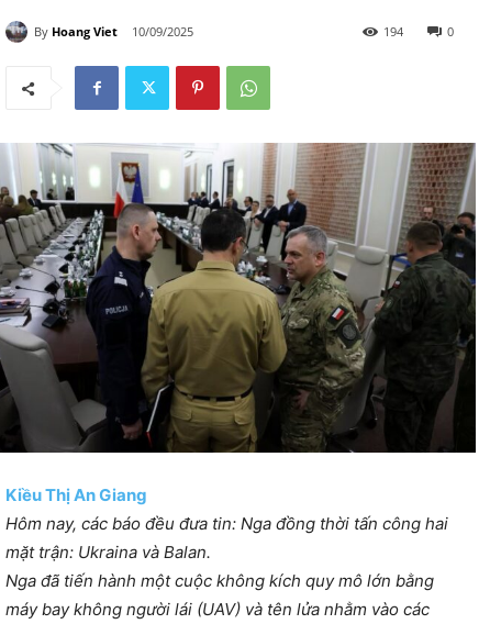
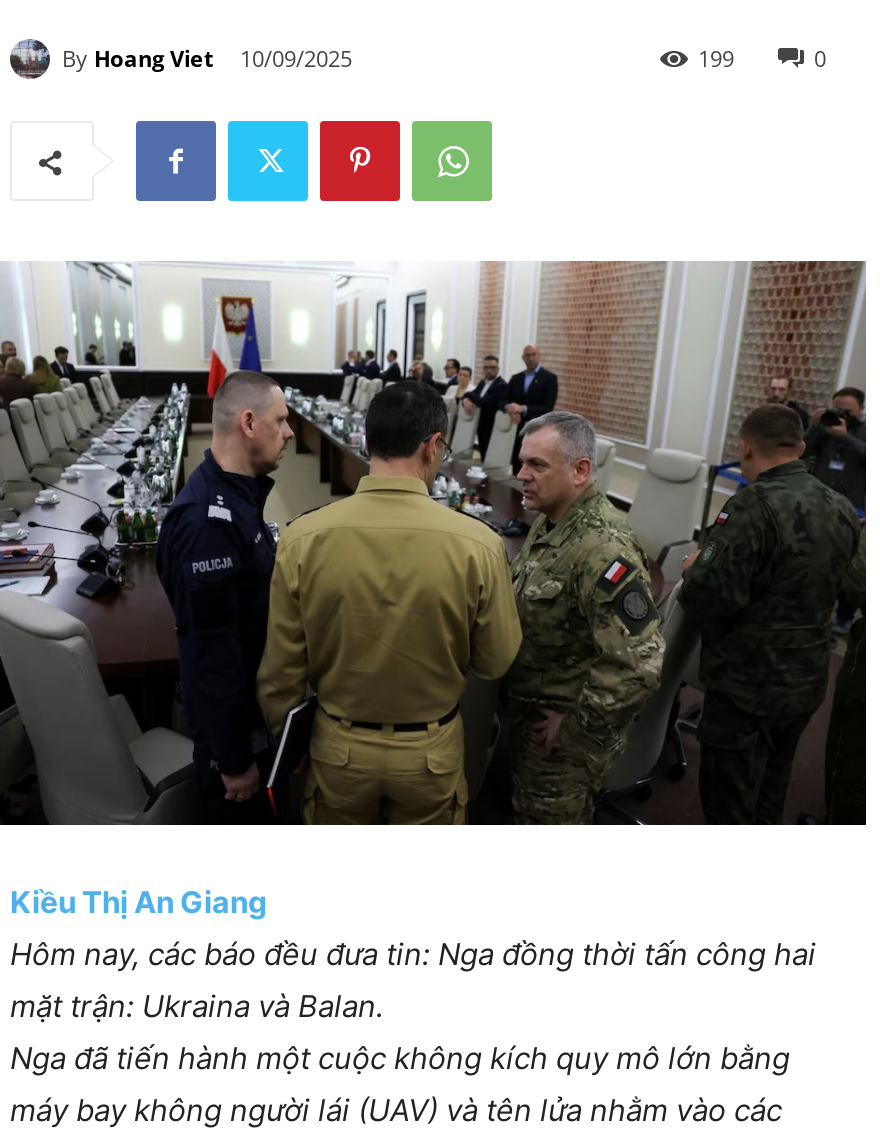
[383,23,403,40] 194 -> [698,43,734,73] 199

